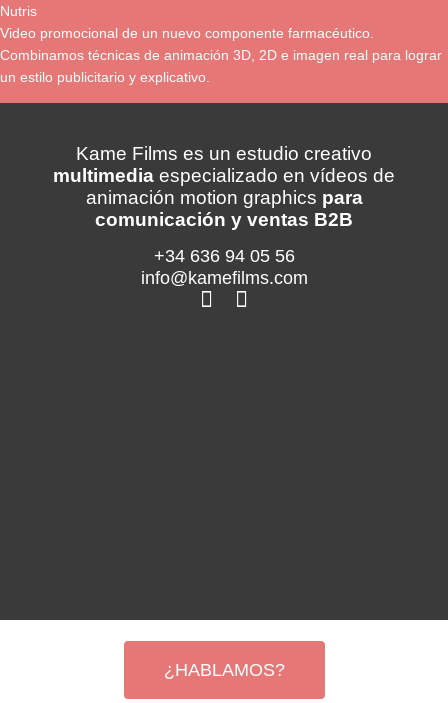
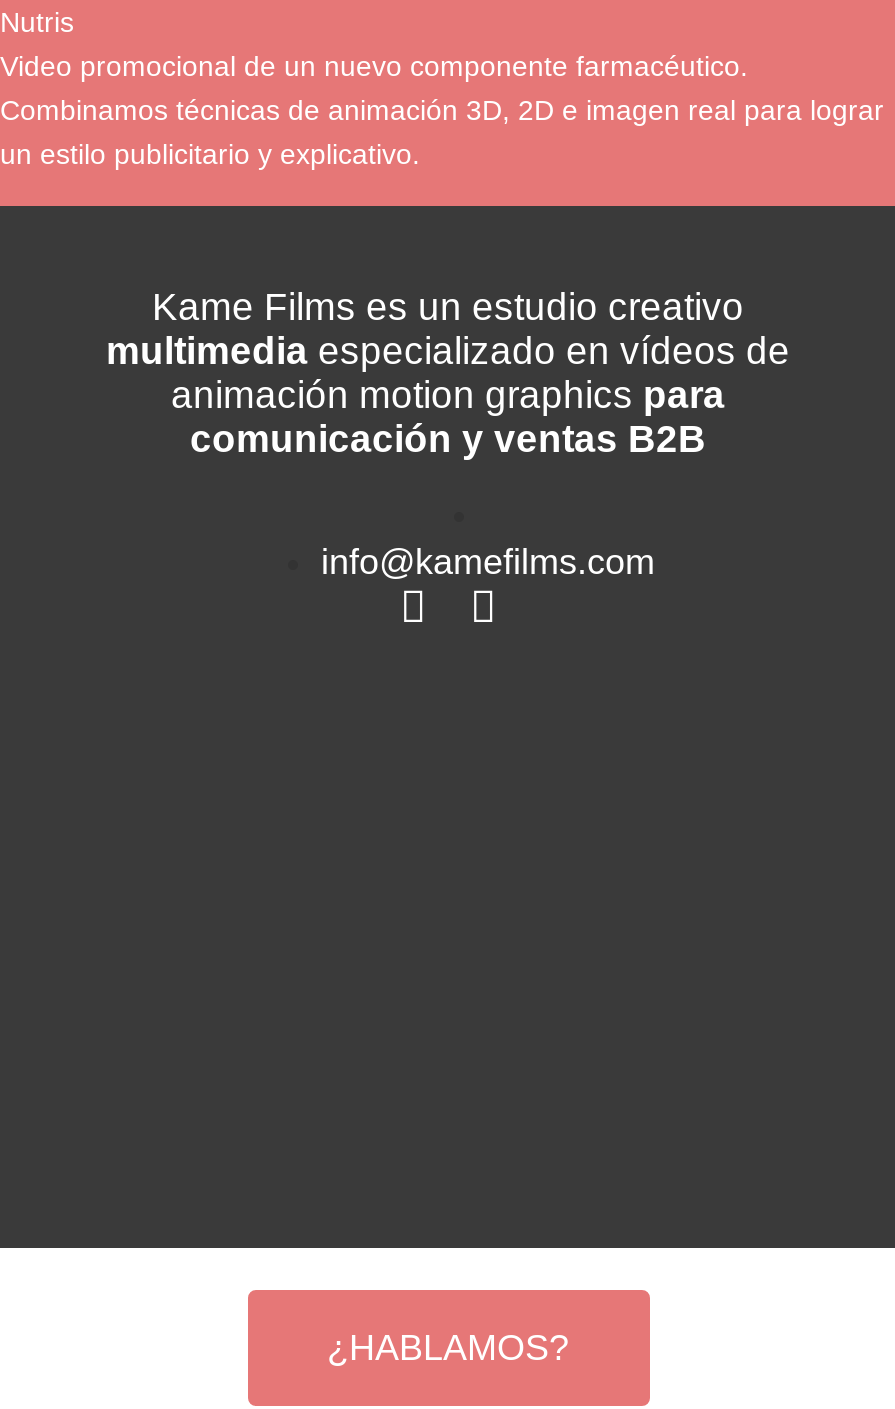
[153,246,294,266] +34 636 94 05 56 -> none

